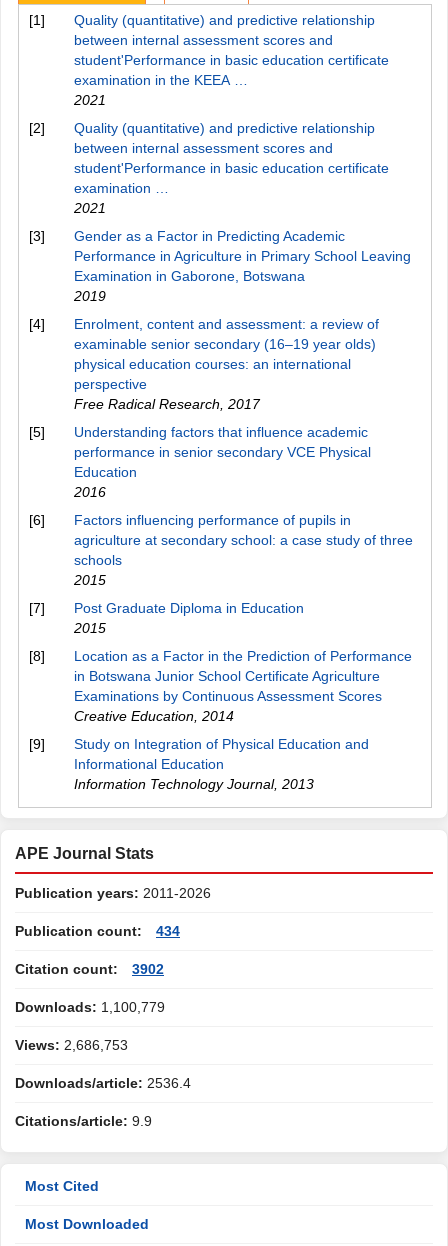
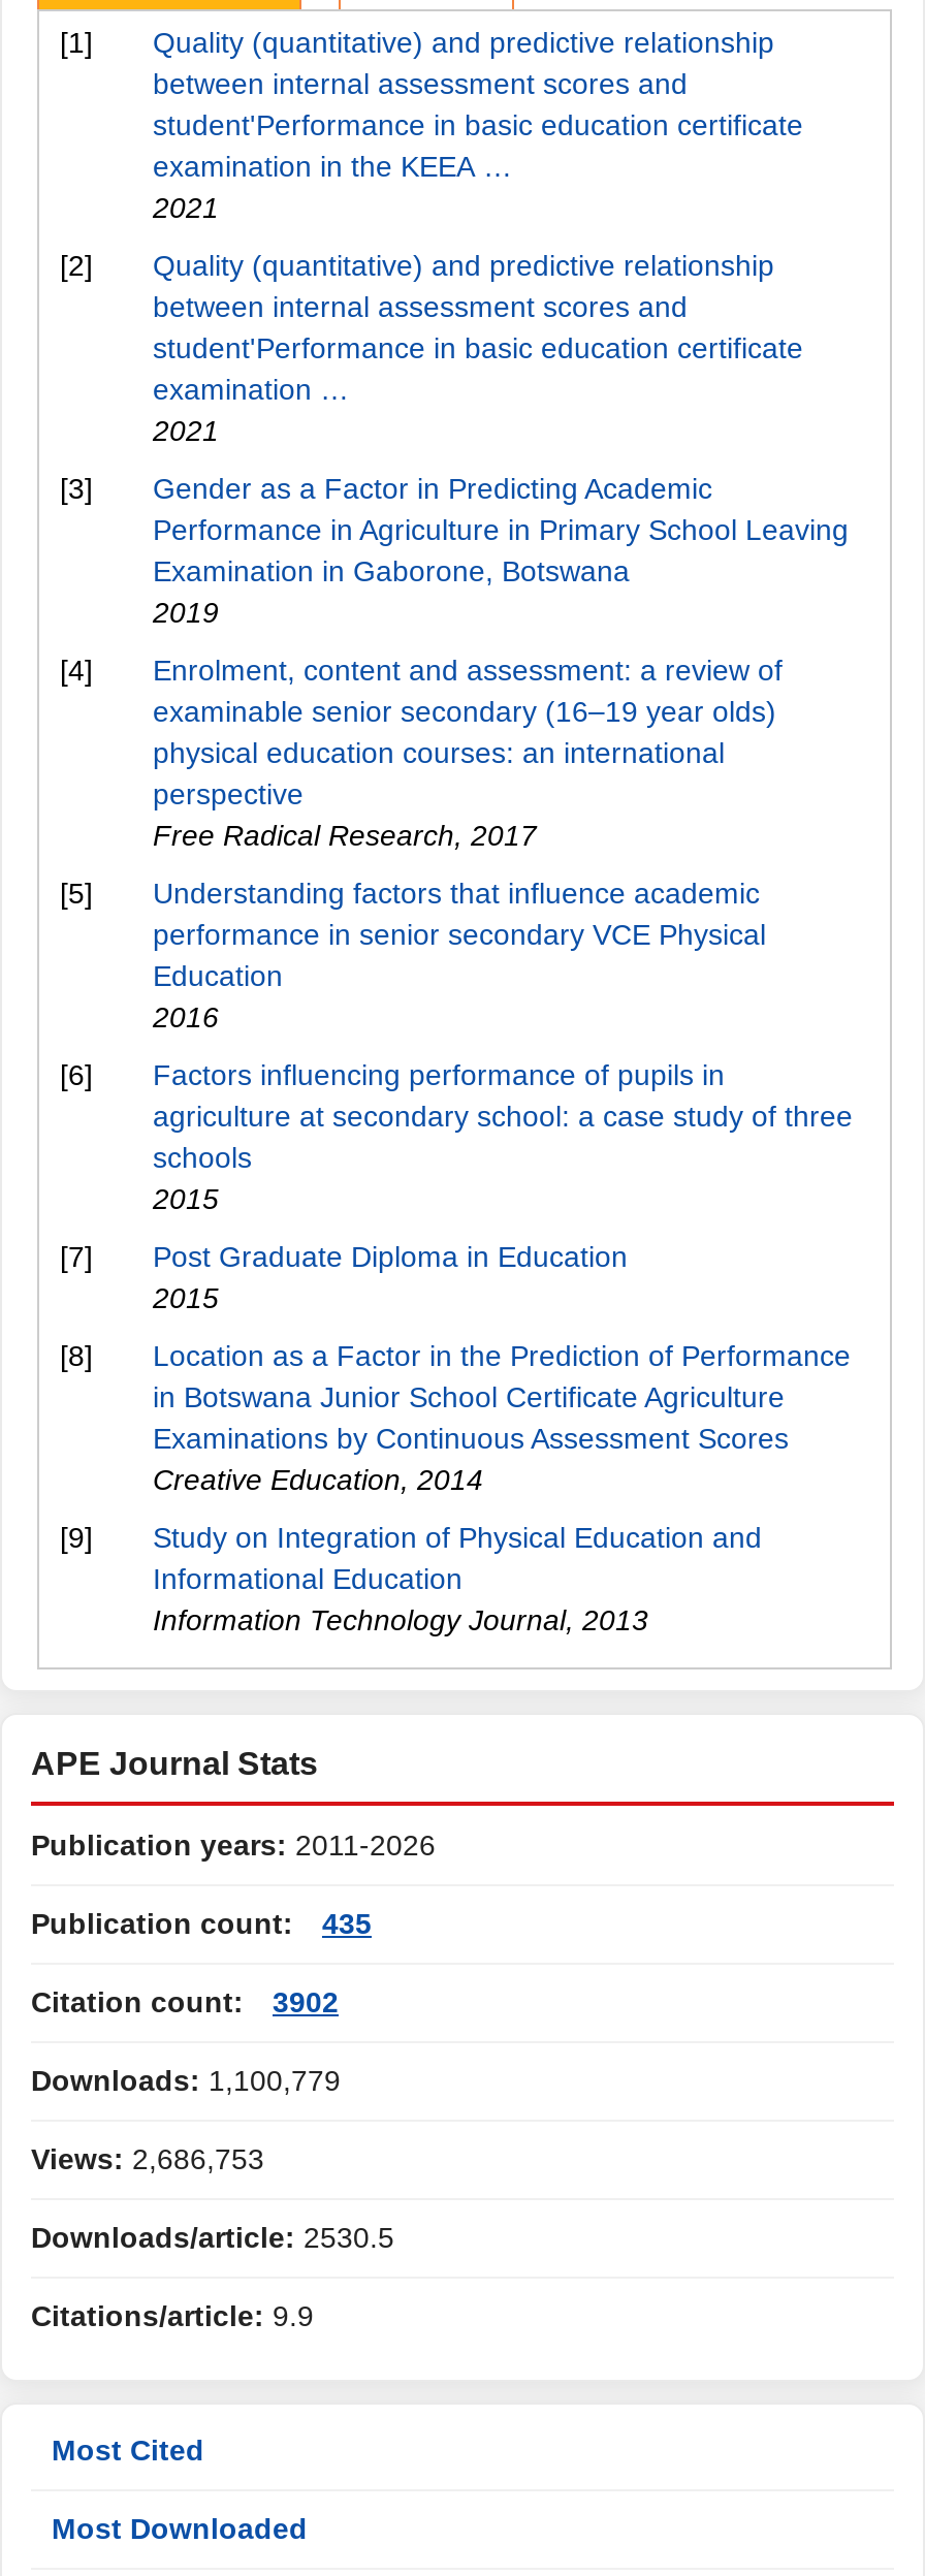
[15,923,180,939] Publication count: 434 -> [31,1907,372,1940] Publication count: 435
[15,1075,191,1091] Downloads/article: 2536.4 -> [31,2221,394,2254] Downloads/article: 2530.5

